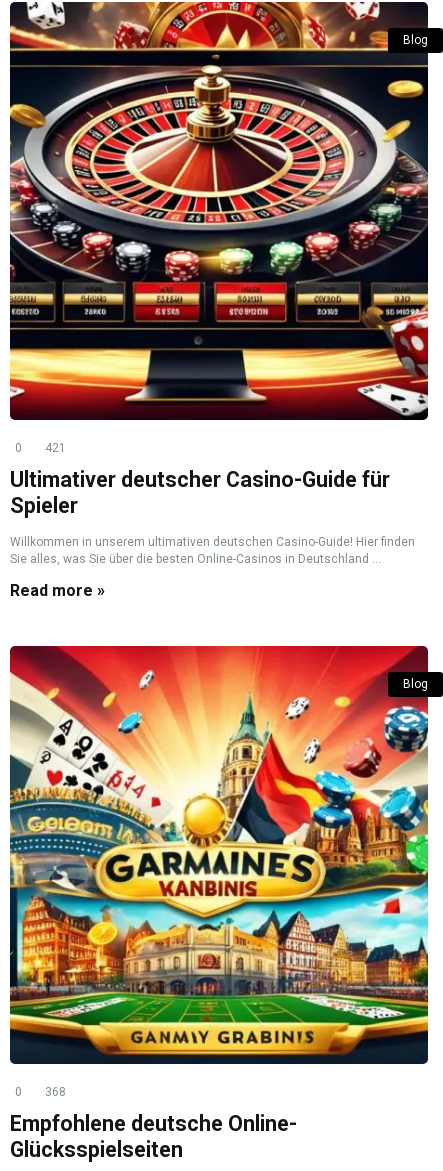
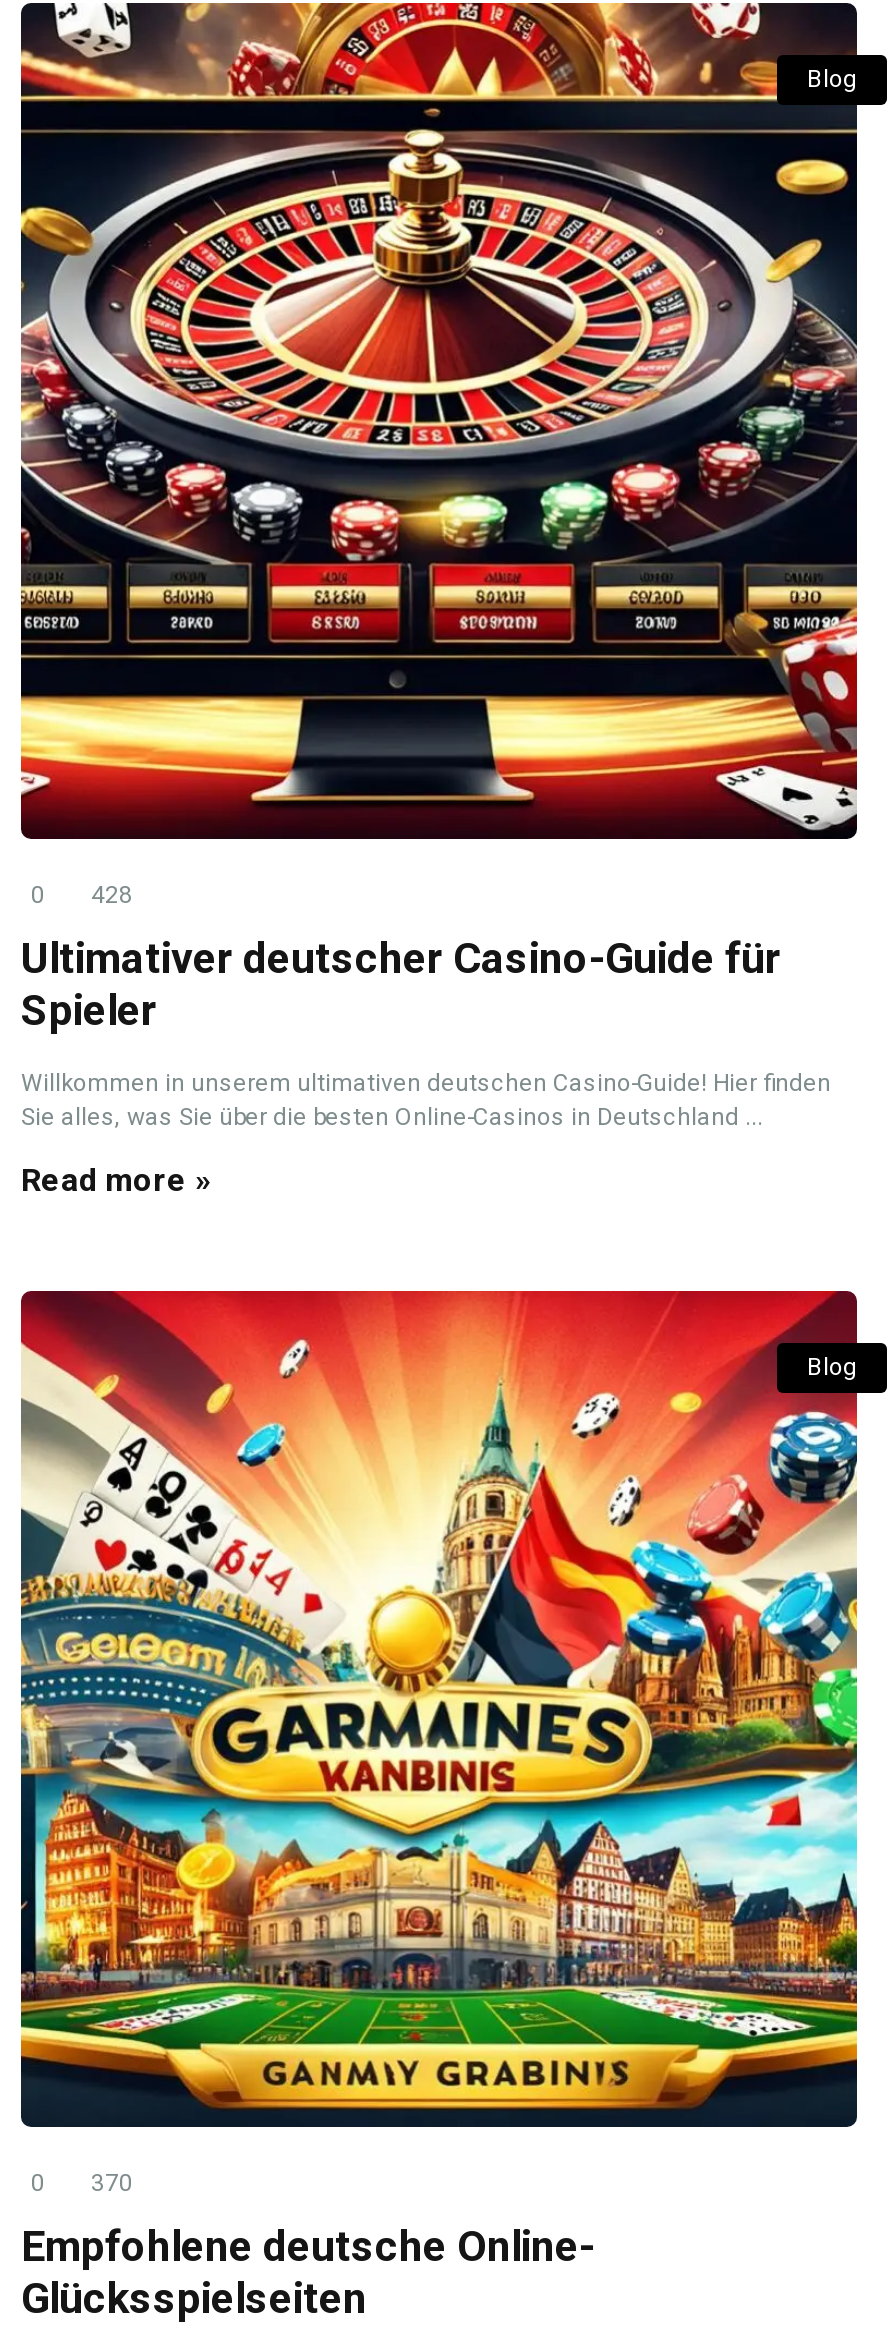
[15,441,66,455] 0 421 -> [31,881,133,909] 0 428
[15,1085,66,1099] 0 368 -> [31,2169,133,2197] 0 370

